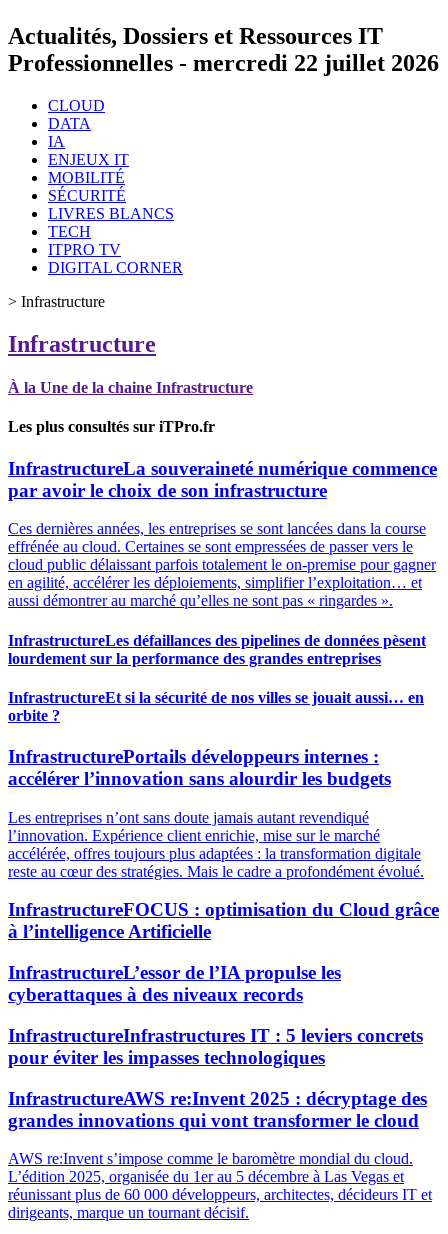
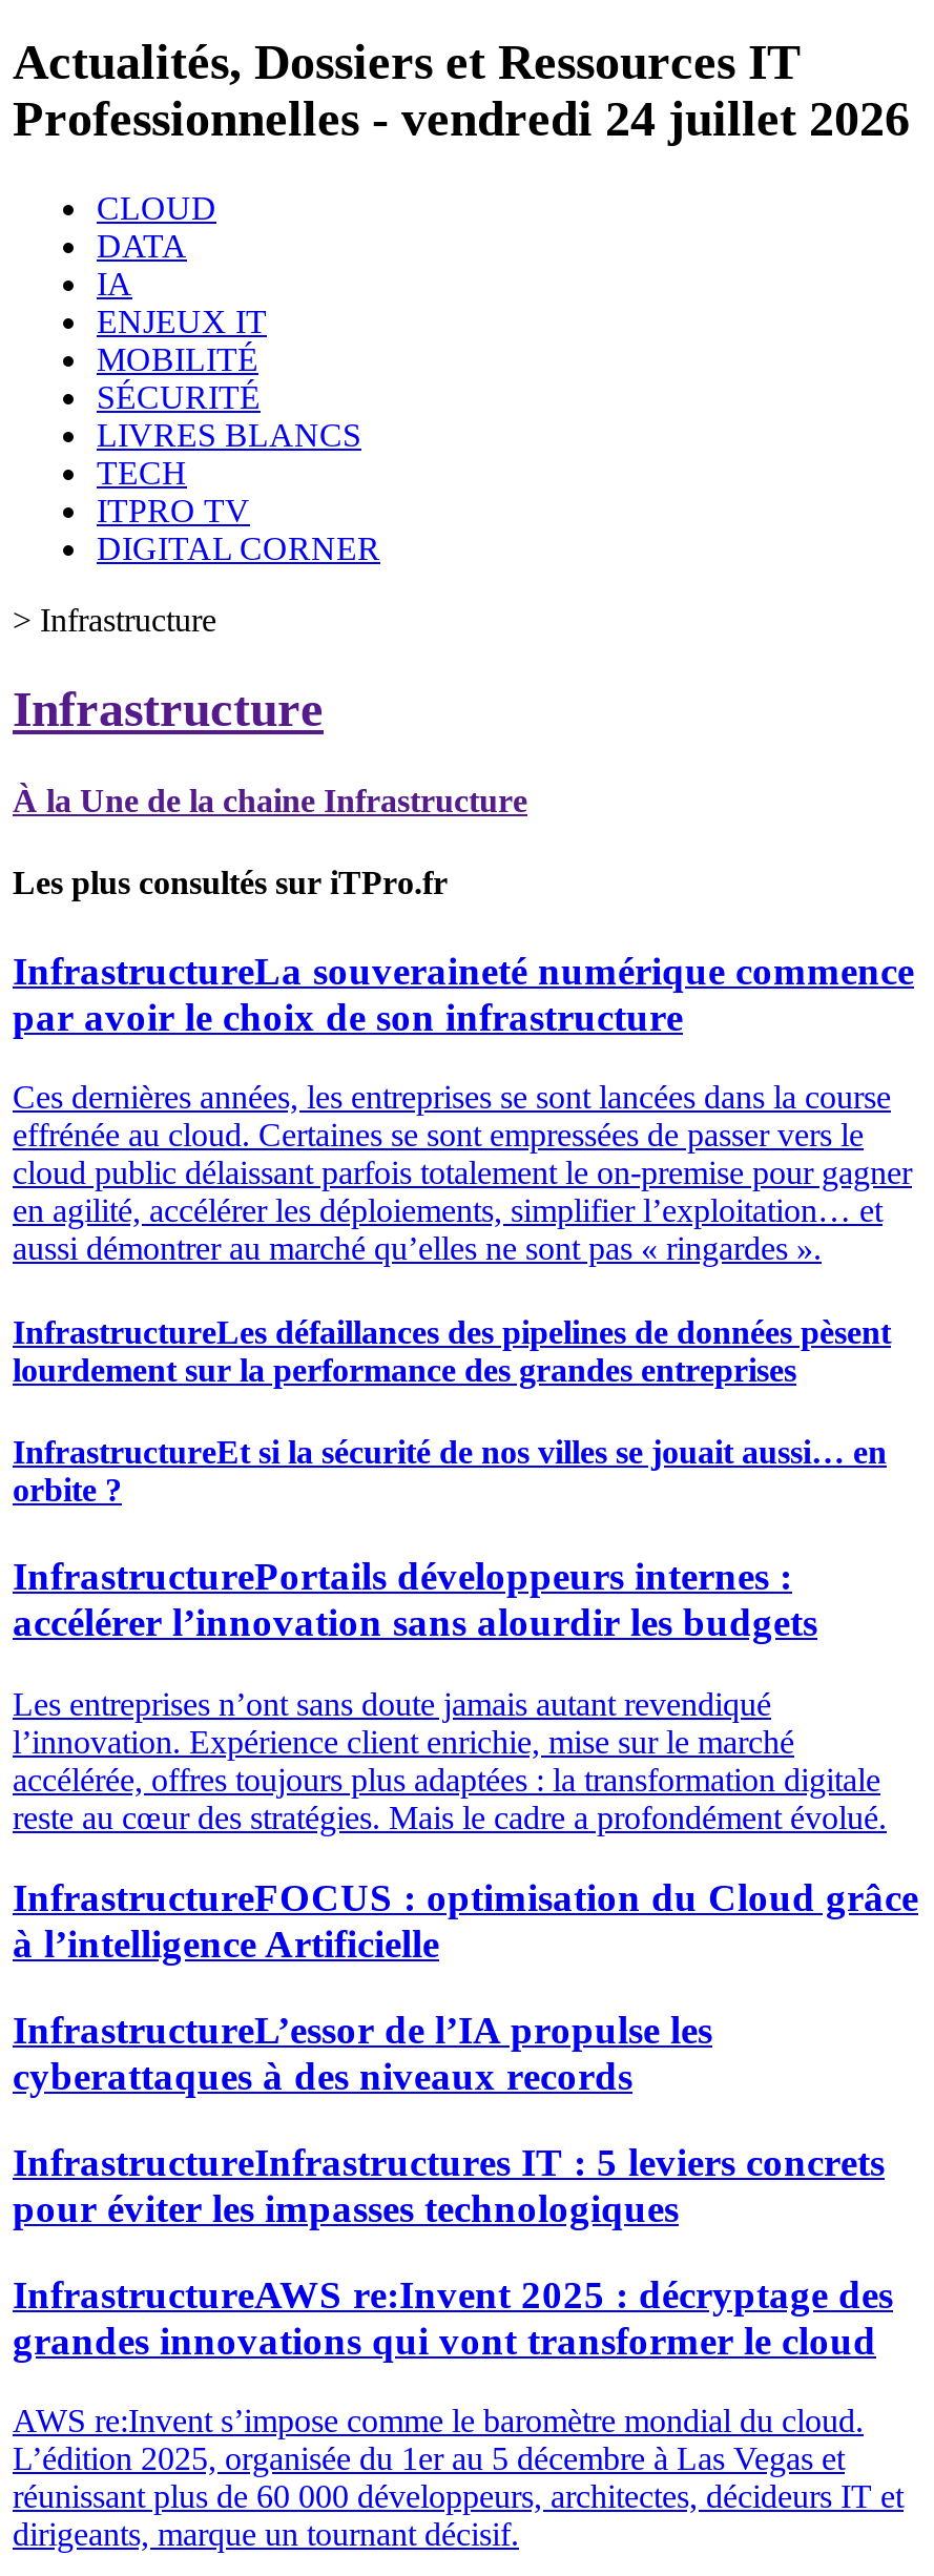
[8,50,439,76] Professionnelles - mercredi 22 juillet 2026 -> [13,91,910,146] Professionnelles - vendredi 24 juillet 2026

